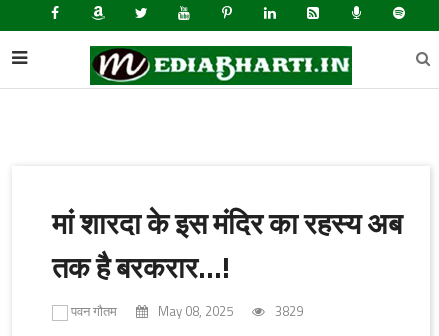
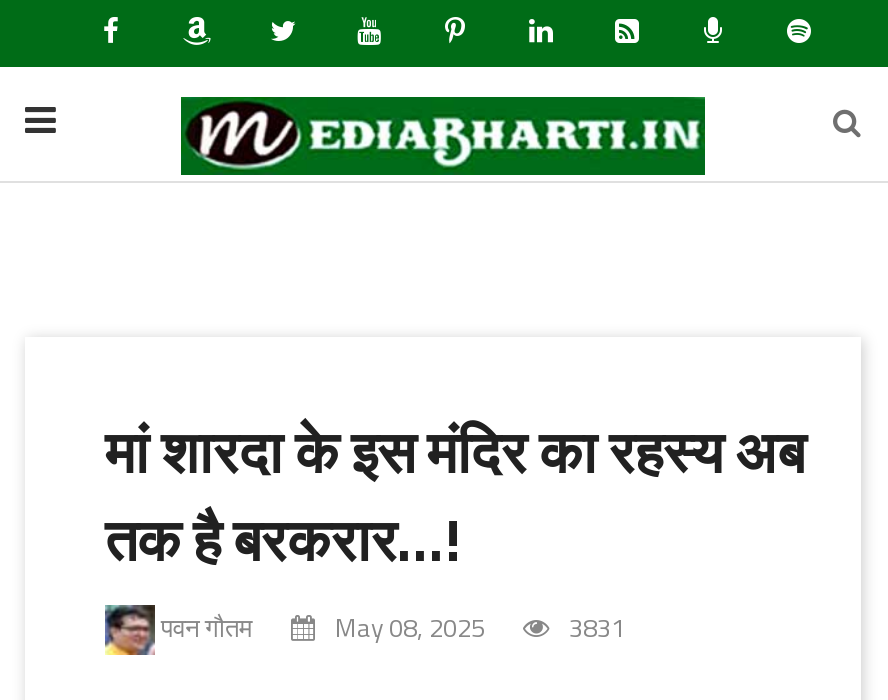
[68,301,303,321] पवन गौतम May 08, 2025 3829 -> [155,607,625,647] पवन गौतम May 08, 2025 3831

